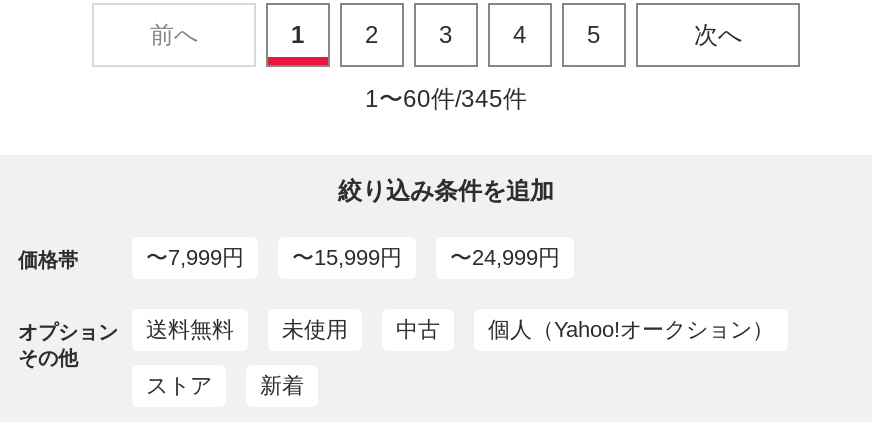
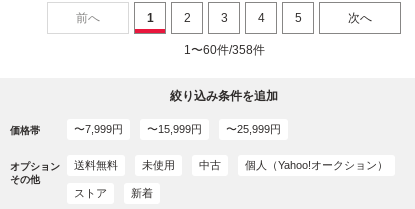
[365,85,527,113] 1〜60件/345件 -> [183,43,264,57] 1〜60件/358件
[146,245,560,269] 〜7,999円 〜15,999円 〜24,999円 -> [74,123,281,135] 〜7,999円 〜15,999円 〜25,999円

